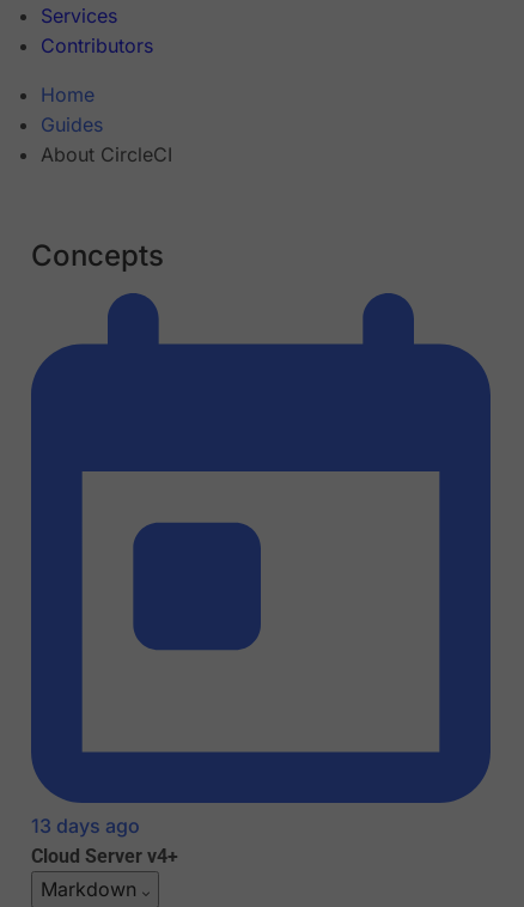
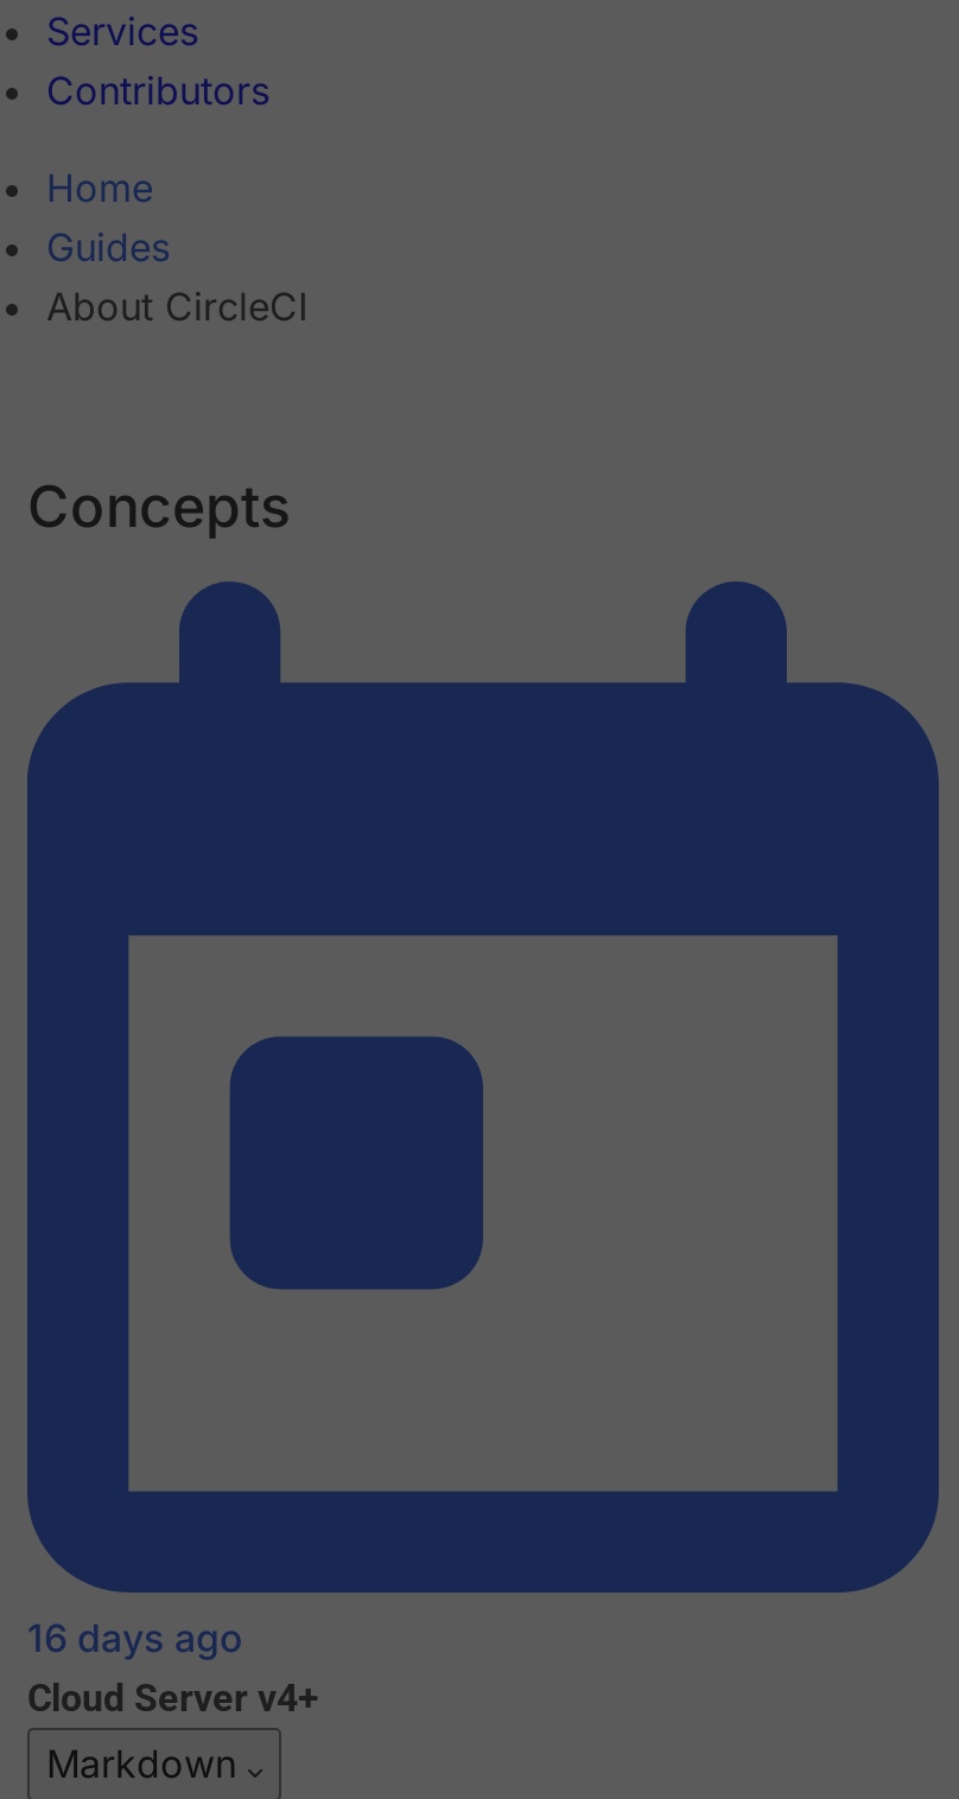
[31,814,140,838] 13 days ago -> [27,1615,243,1663] 16 days ago

